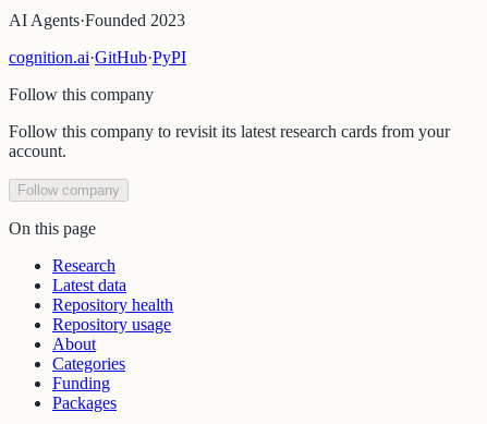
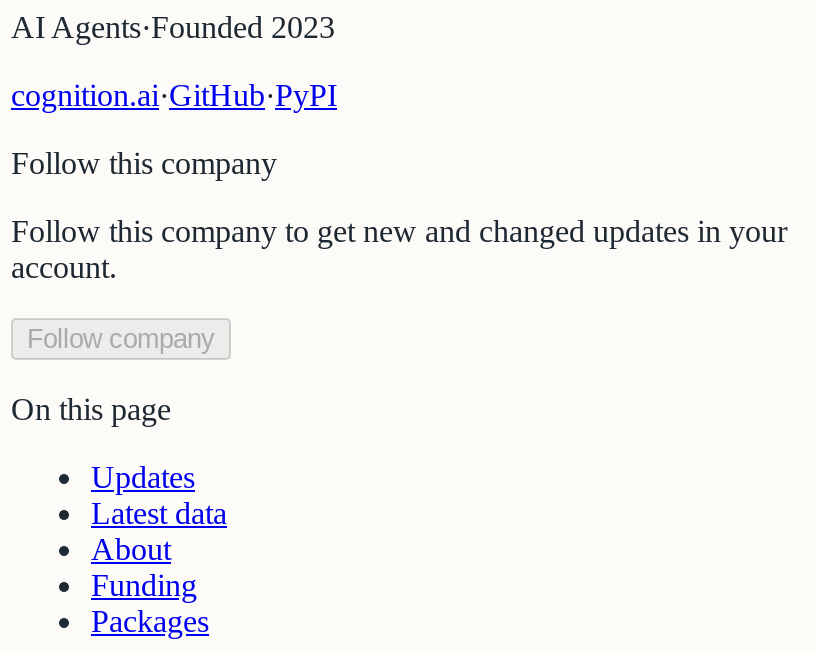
[9,122,450,140] Follow this company to revisit its latest research cards from your -> [11,213,787,247] Follow this company to get new and changed updates in your
[52,256,115,274] Research -> [91,459,195,493] Updates
[52,295,173,333] Repository health | Repository usage -> none
[52,354,125,372] Categories -> none

